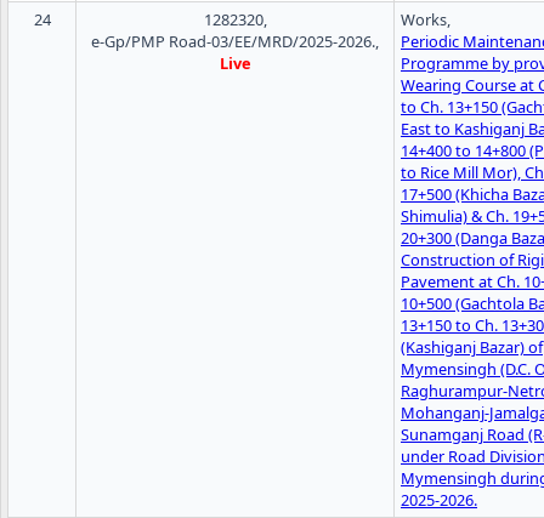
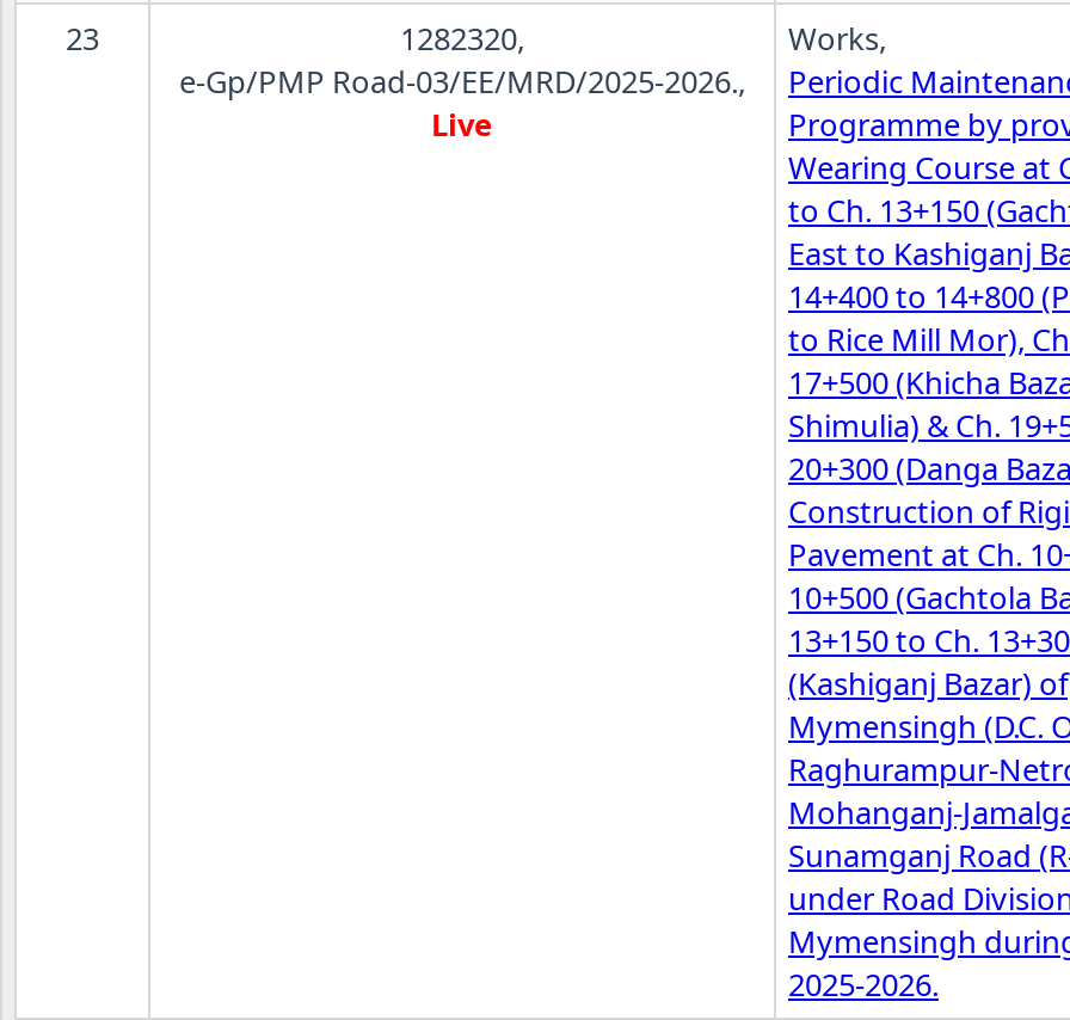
[33,8,50,30] 24 -> [66,16,99,59] 23

